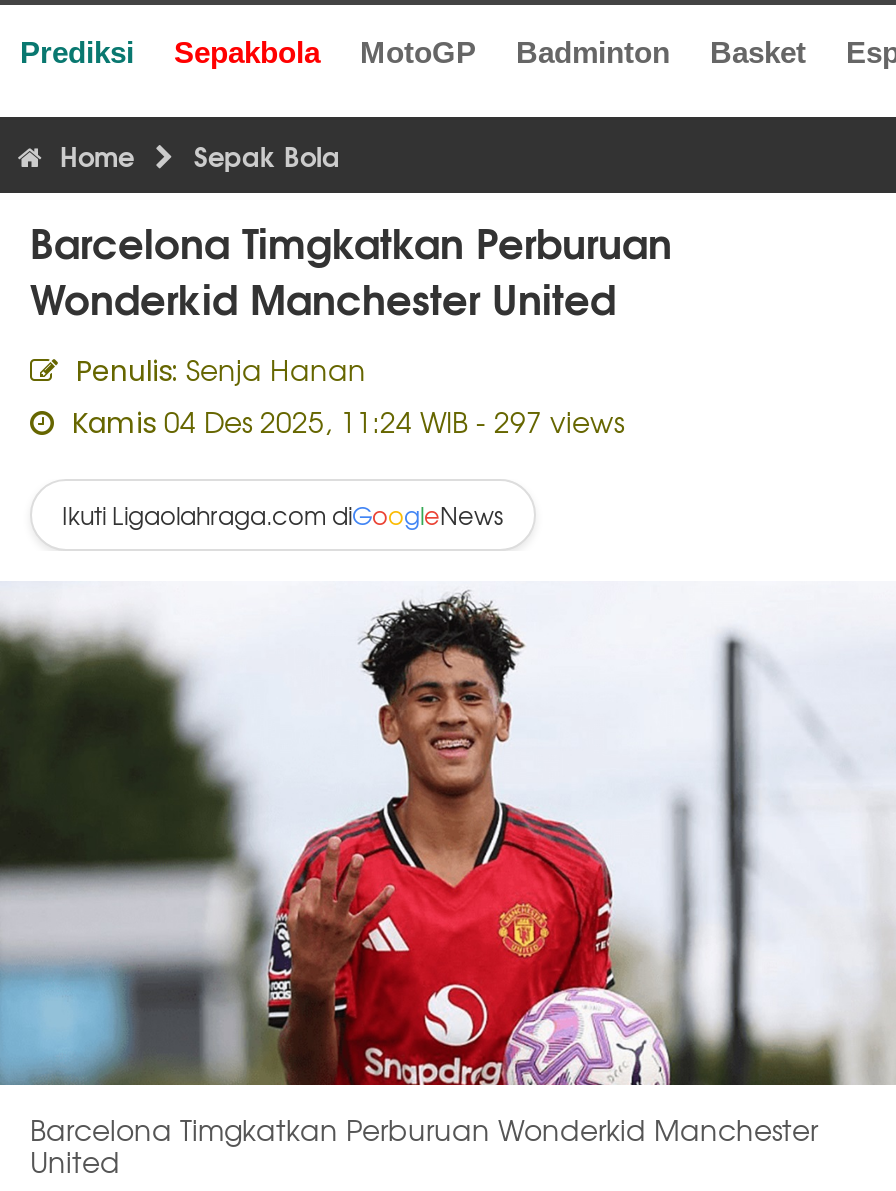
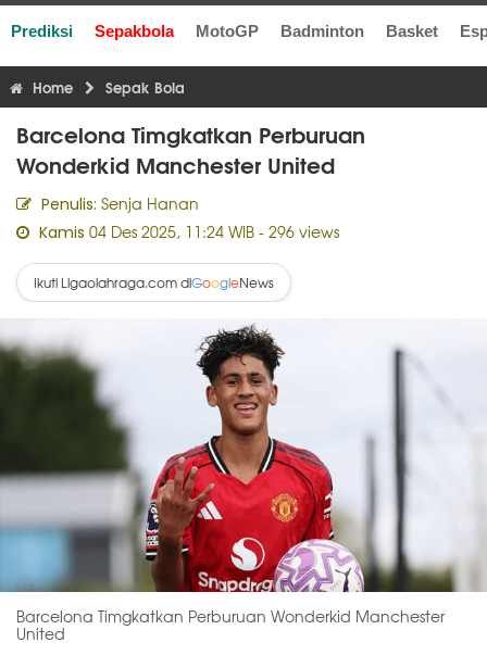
[64,401,624,441] Kamis 04 Des 2025, 11:24 WIB - 297 views -> [35,221,339,242] Kamis 04 Des 2025, 11:24 WIB - 296 views

